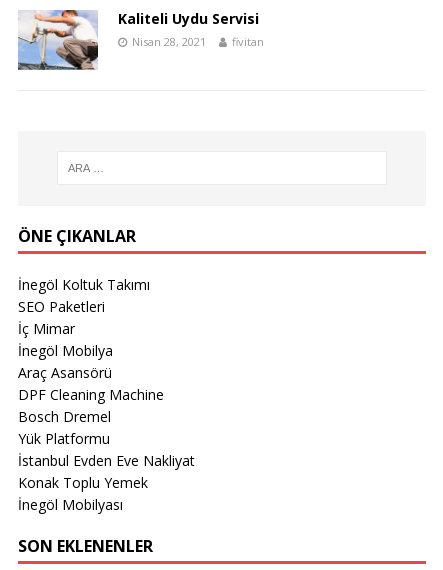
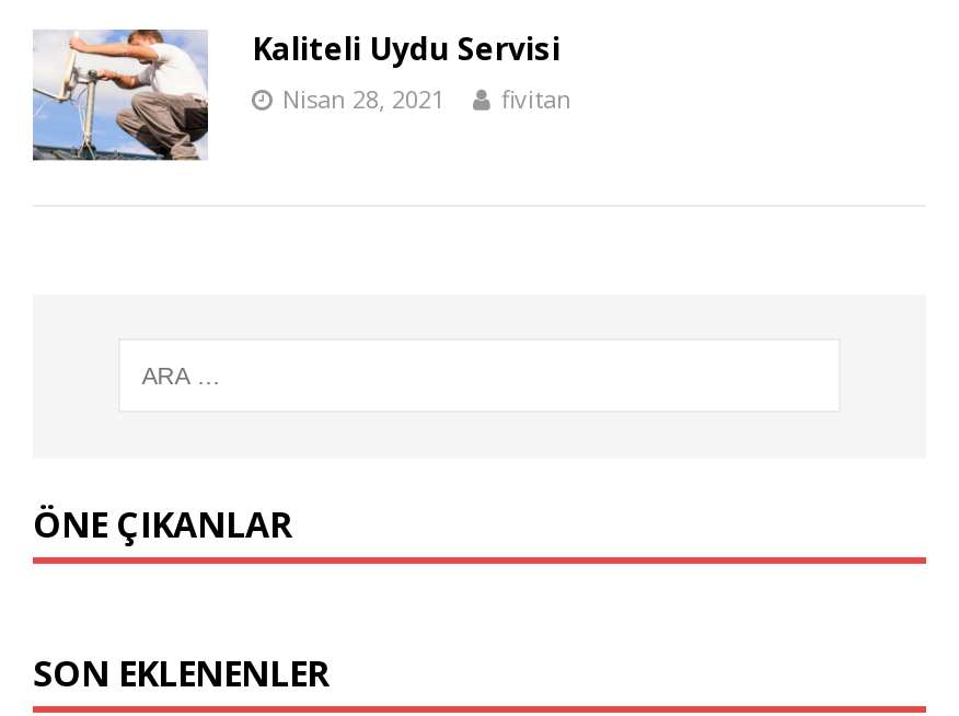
[18,275,195,514] İnegöl Koltuk Takımı | SEO Paketleri | İç Mimar | İnegöl Mobilya | Araç Asansörü | DPF Cleaning Machine | Bosch Dremel | Yük Platformu | İstanbul Evden Eve Nakliyat | Konak Toplu Yemek | İnegöl Mobilyası -> none

